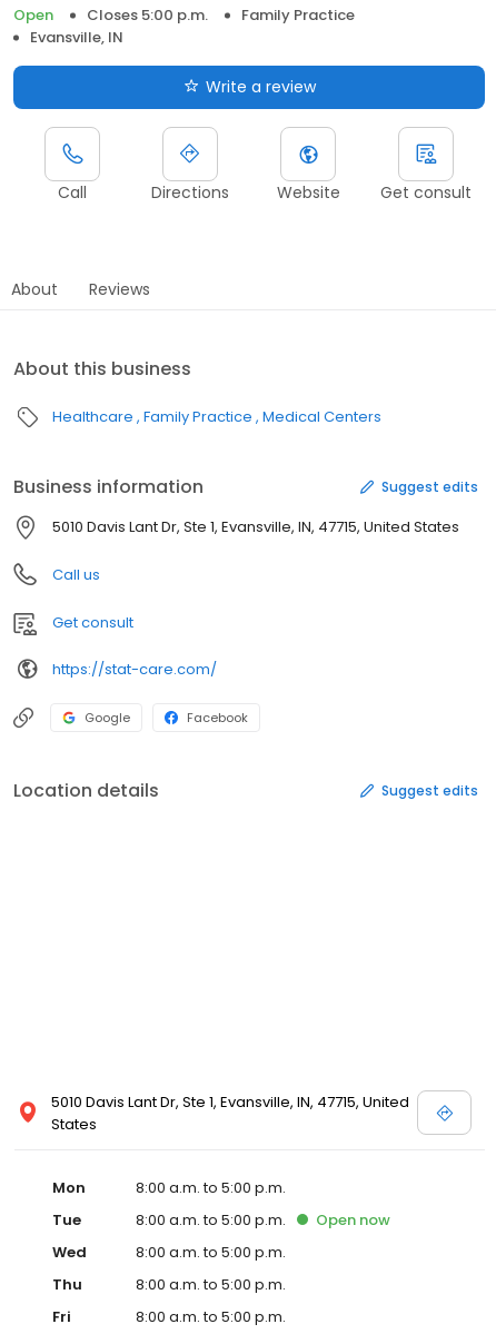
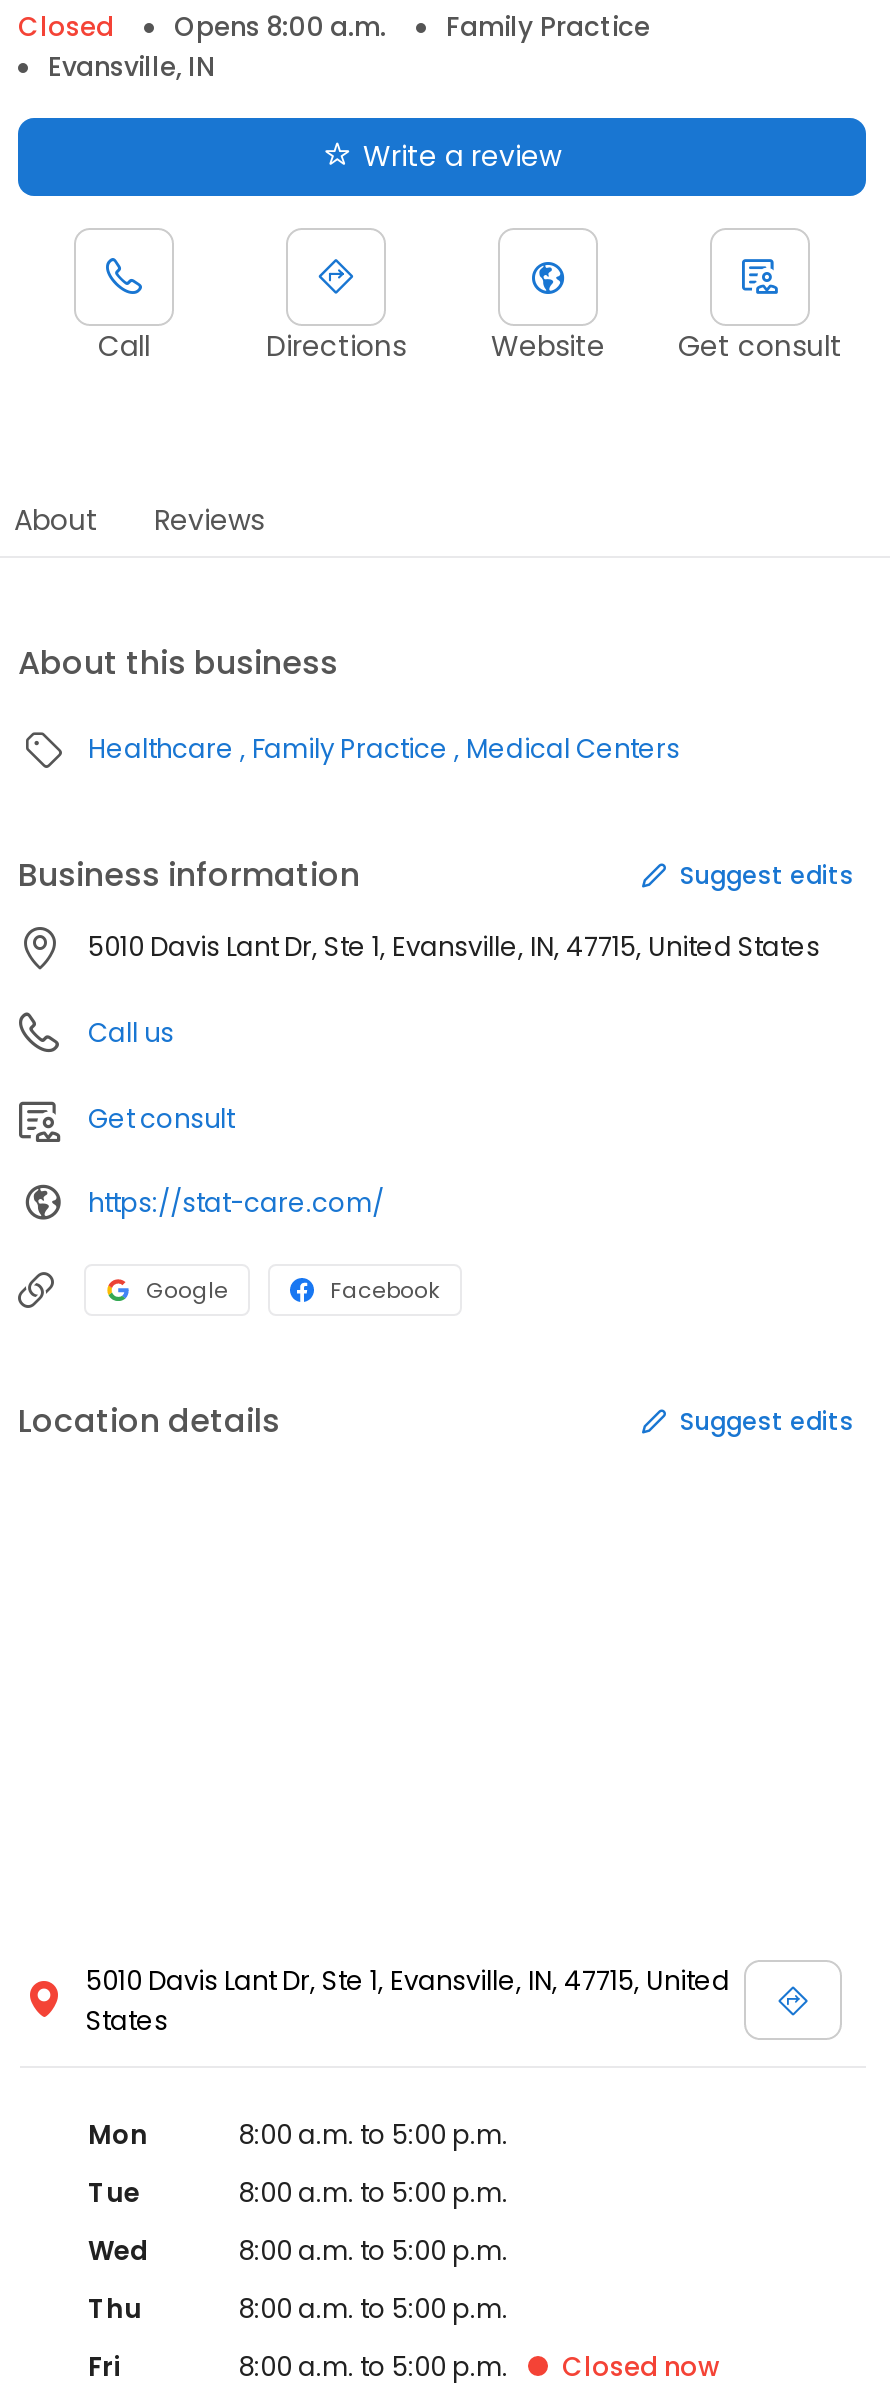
[13,5,208,26] Open | Closes 5:00 p.m. -> [18,8,386,46] Closed | Opens 8:00 a.m.
[316,1210,390,1231] Open now -> none
none -> [562,2348,720,2386] Closed now

